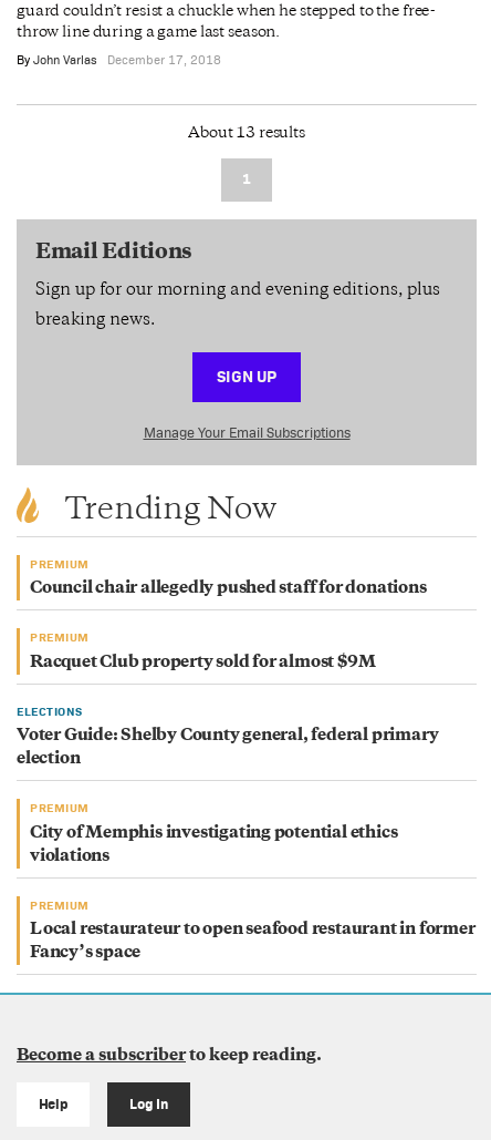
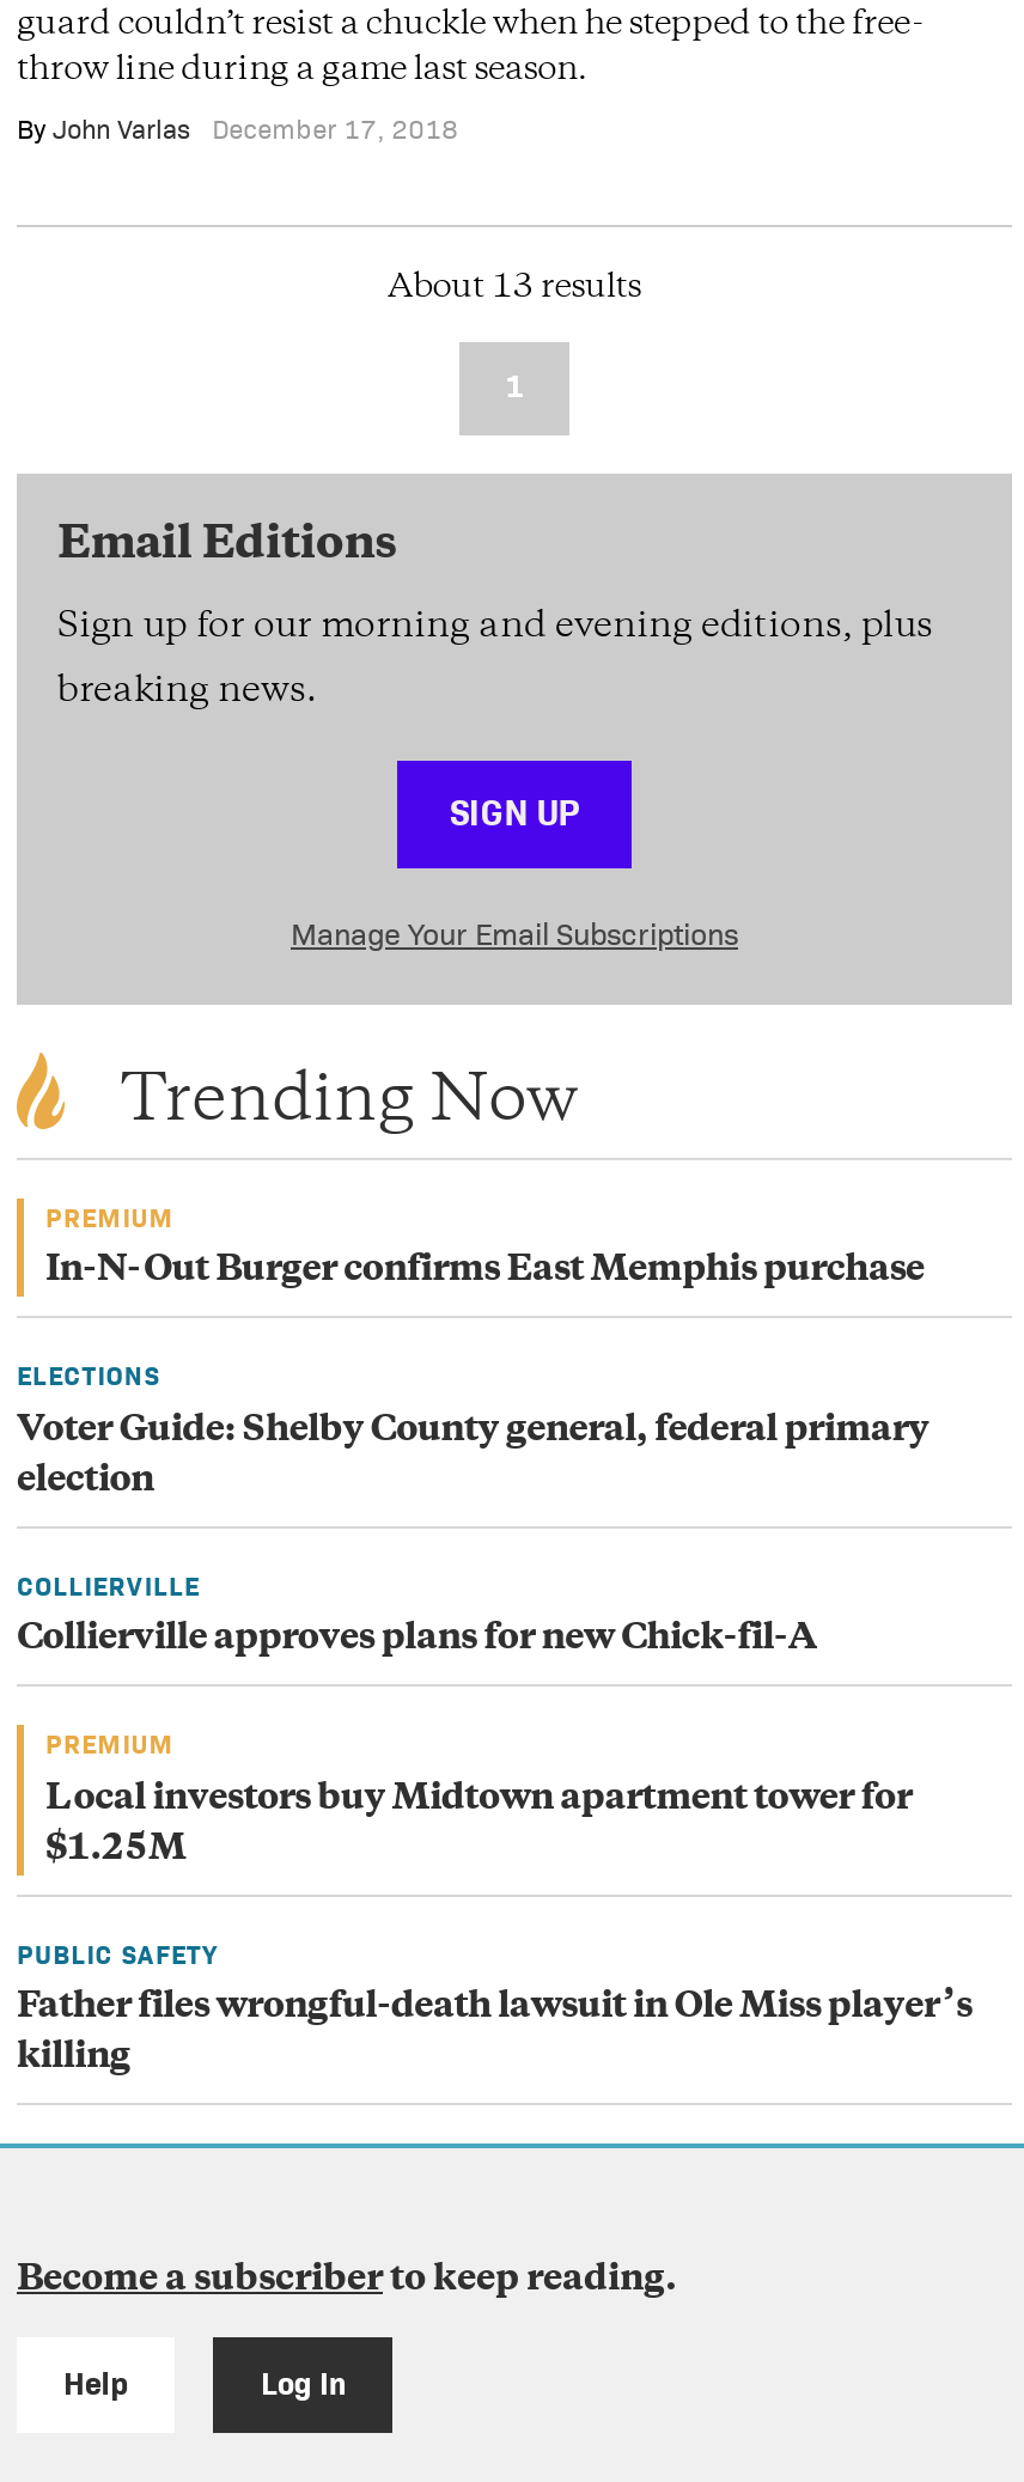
[30,581,426,671] Council chair allegedly pushed staff for donations | PREMIUM | Racquet Club property sold for almost $9M -> [45,1255,924,1290] In-N-Out Burger confirms East Memphis purchase
moved [17,703,438,768] -> [17,1360,929,1500]: ELECTIONS | Voter Guide: Shelby County general, federal primary | election
none -> [17,1569,823,1659] COLLIERVILLE | Collierville approves plans for new Chick-fil-A
[30,825,397,865] City of Memphis investigating potential ethics | violations -> [45,1782,912,1868] Local investors buy Midtown apartment tower for | $1.25M
[30,897,89,912] PREMIUM -> [17,1938,218,1969] PUBLIC SAFETY
[30,922,475,962] Local restaurateur to open seafood restaurant in former | Fancy’s space -> [17,1991,972,2077] Father files wrongful-death lawsuit in Ole Miss player’s | killing

